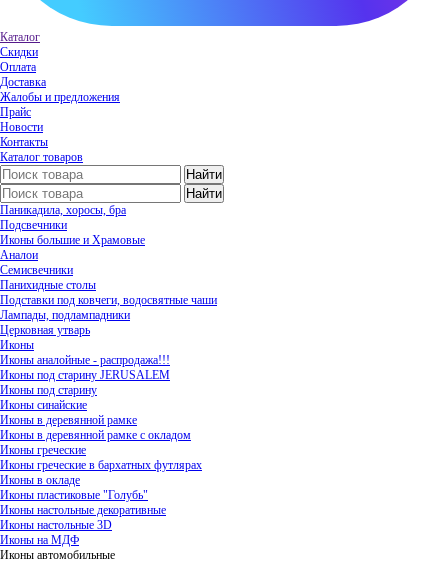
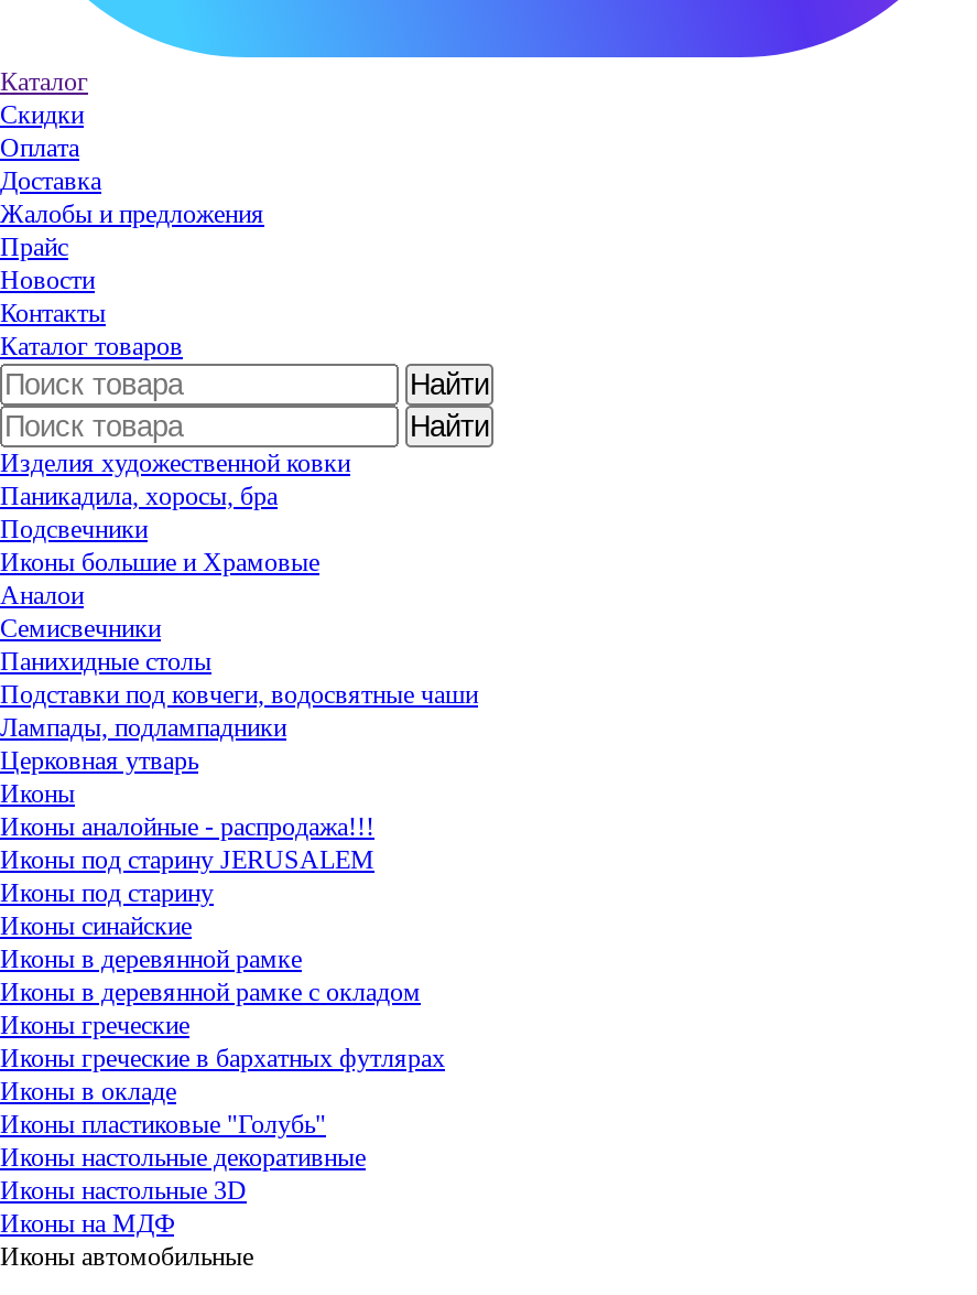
none -> [0,447,350,478] Изделия художественной ковки

